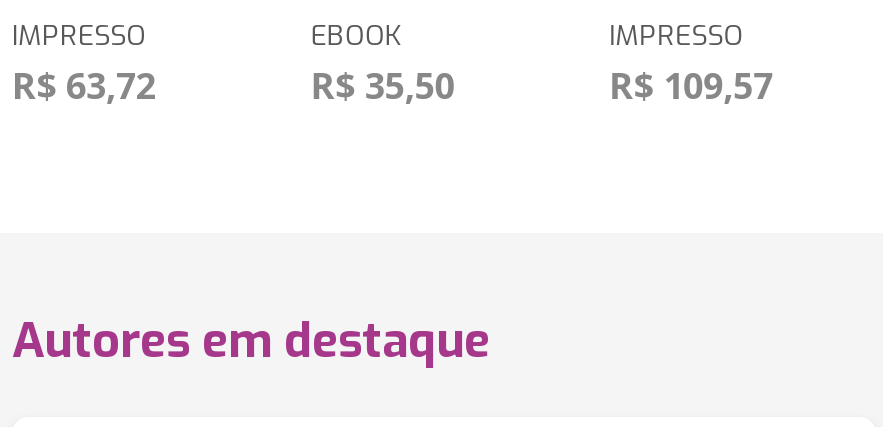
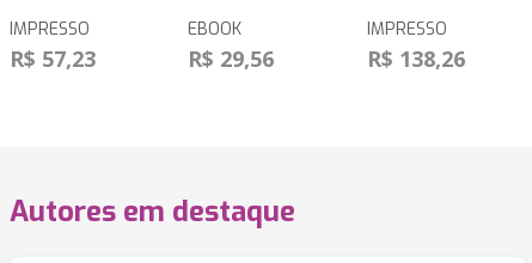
[12,62,156,110] R$ 63,72 -> [10,45,96,73] R$ 57,23
[311,62,455,110] R$ 35,50 -> [188,45,274,73] R$ 29,56
[609,62,773,110] R$ 109,57 -> [367,45,465,73] R$ 138,26

